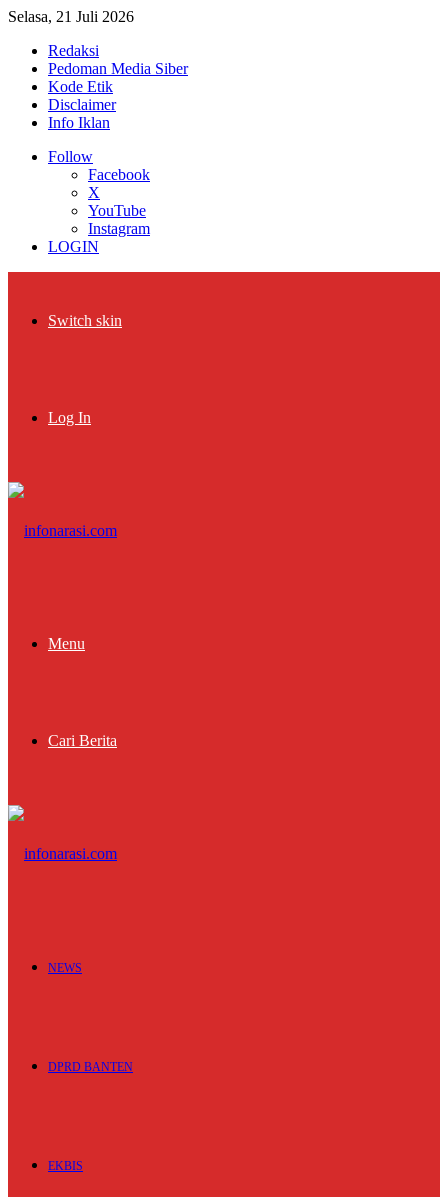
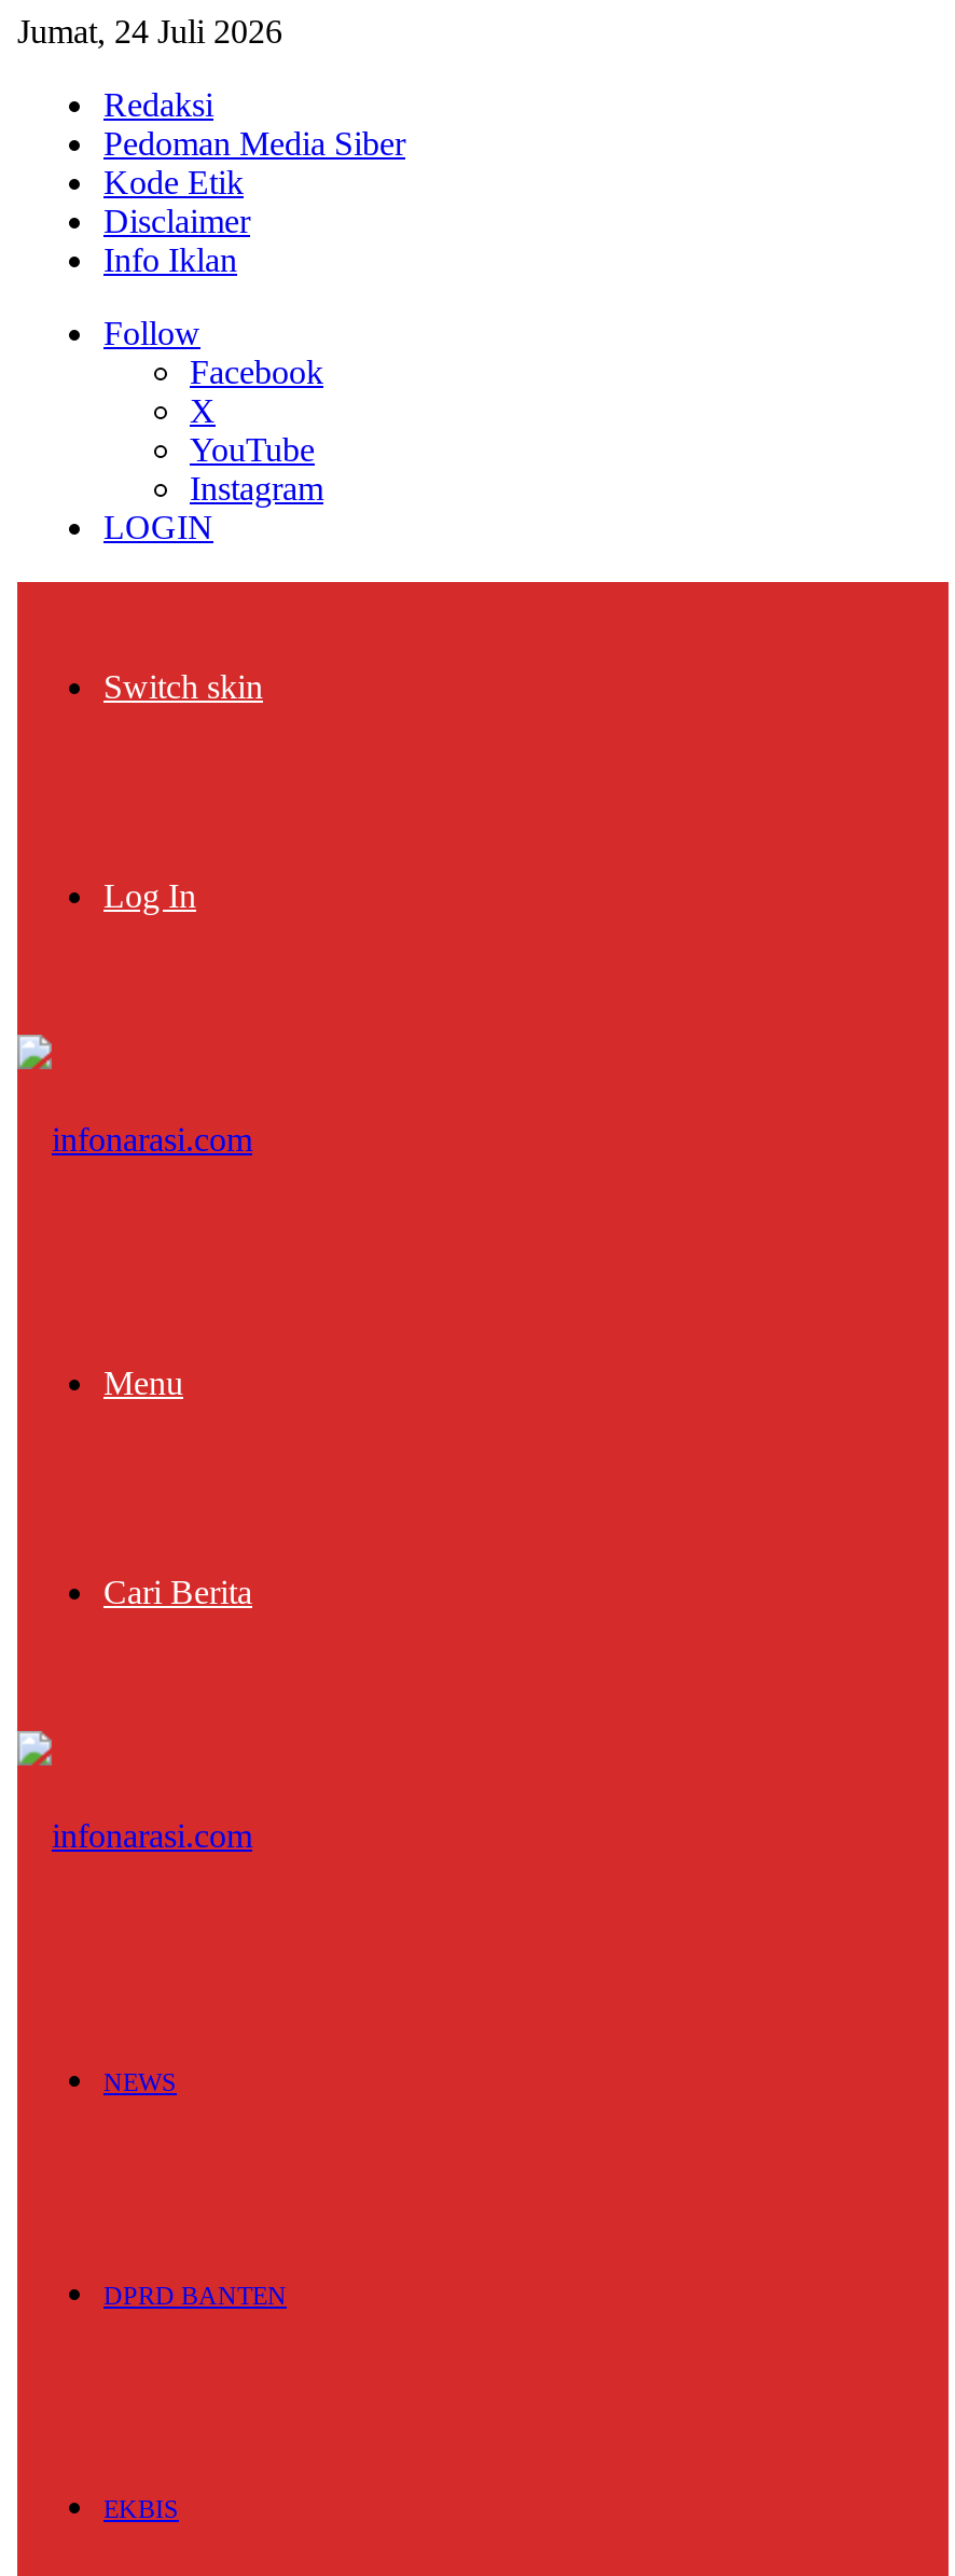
[8,8,134,25] Selasa, 21 Juli 2026 -> [17,13,282,50] Jumat, 24 Juli 2026

